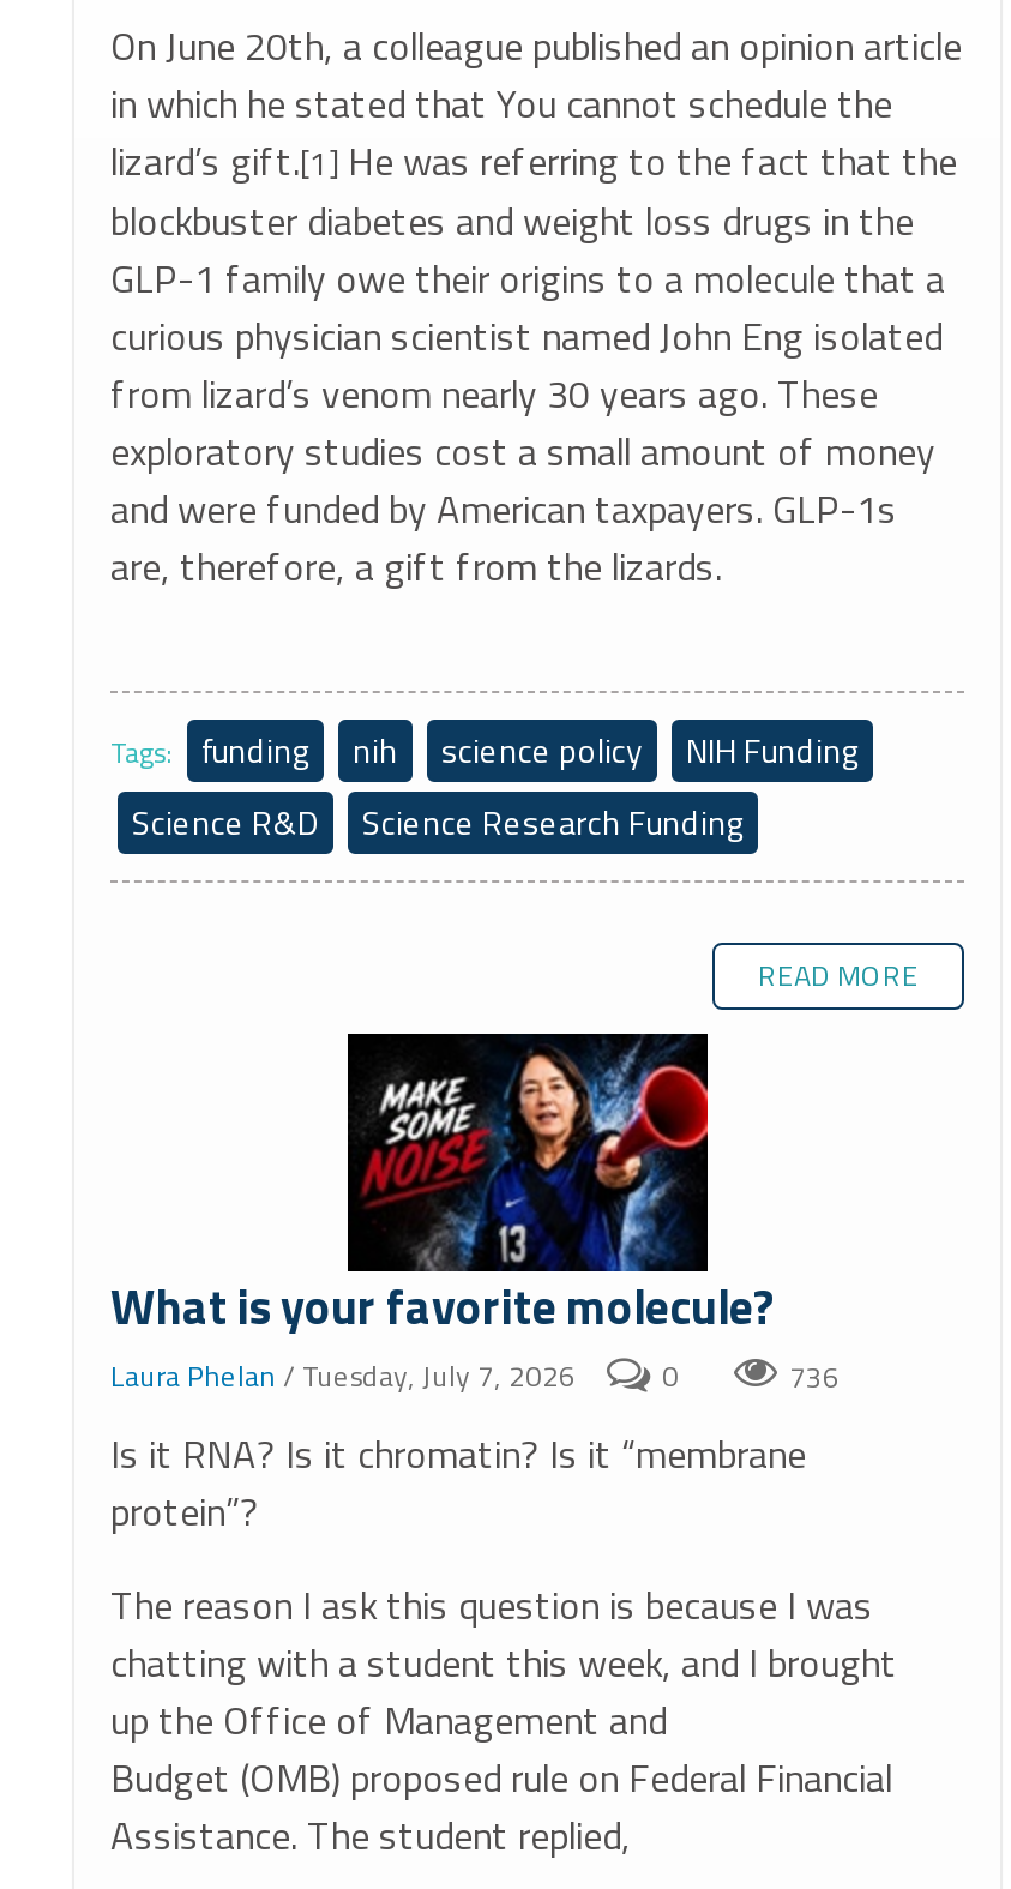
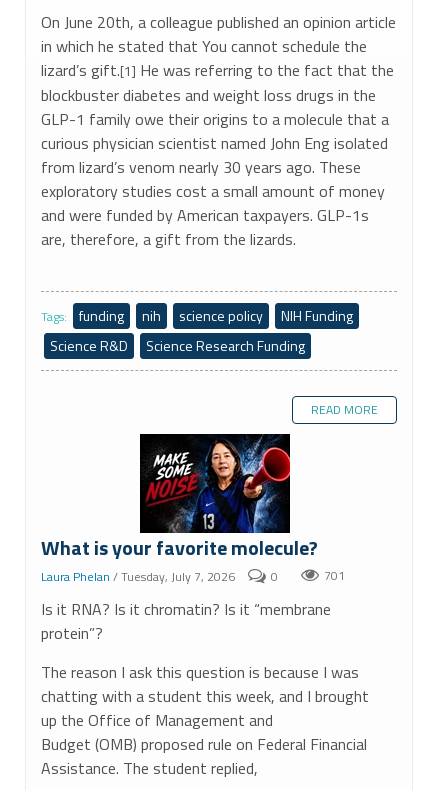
[789,1353,840,1399] 736 -> [324,567,345,586] 701

